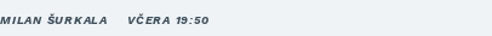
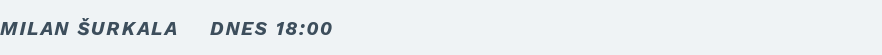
[0,13,209,26] MILAN ŠURKALA VČERA 19:50 -> [0,17,333,39] MILAN ŠURKALA DNES 18:00

